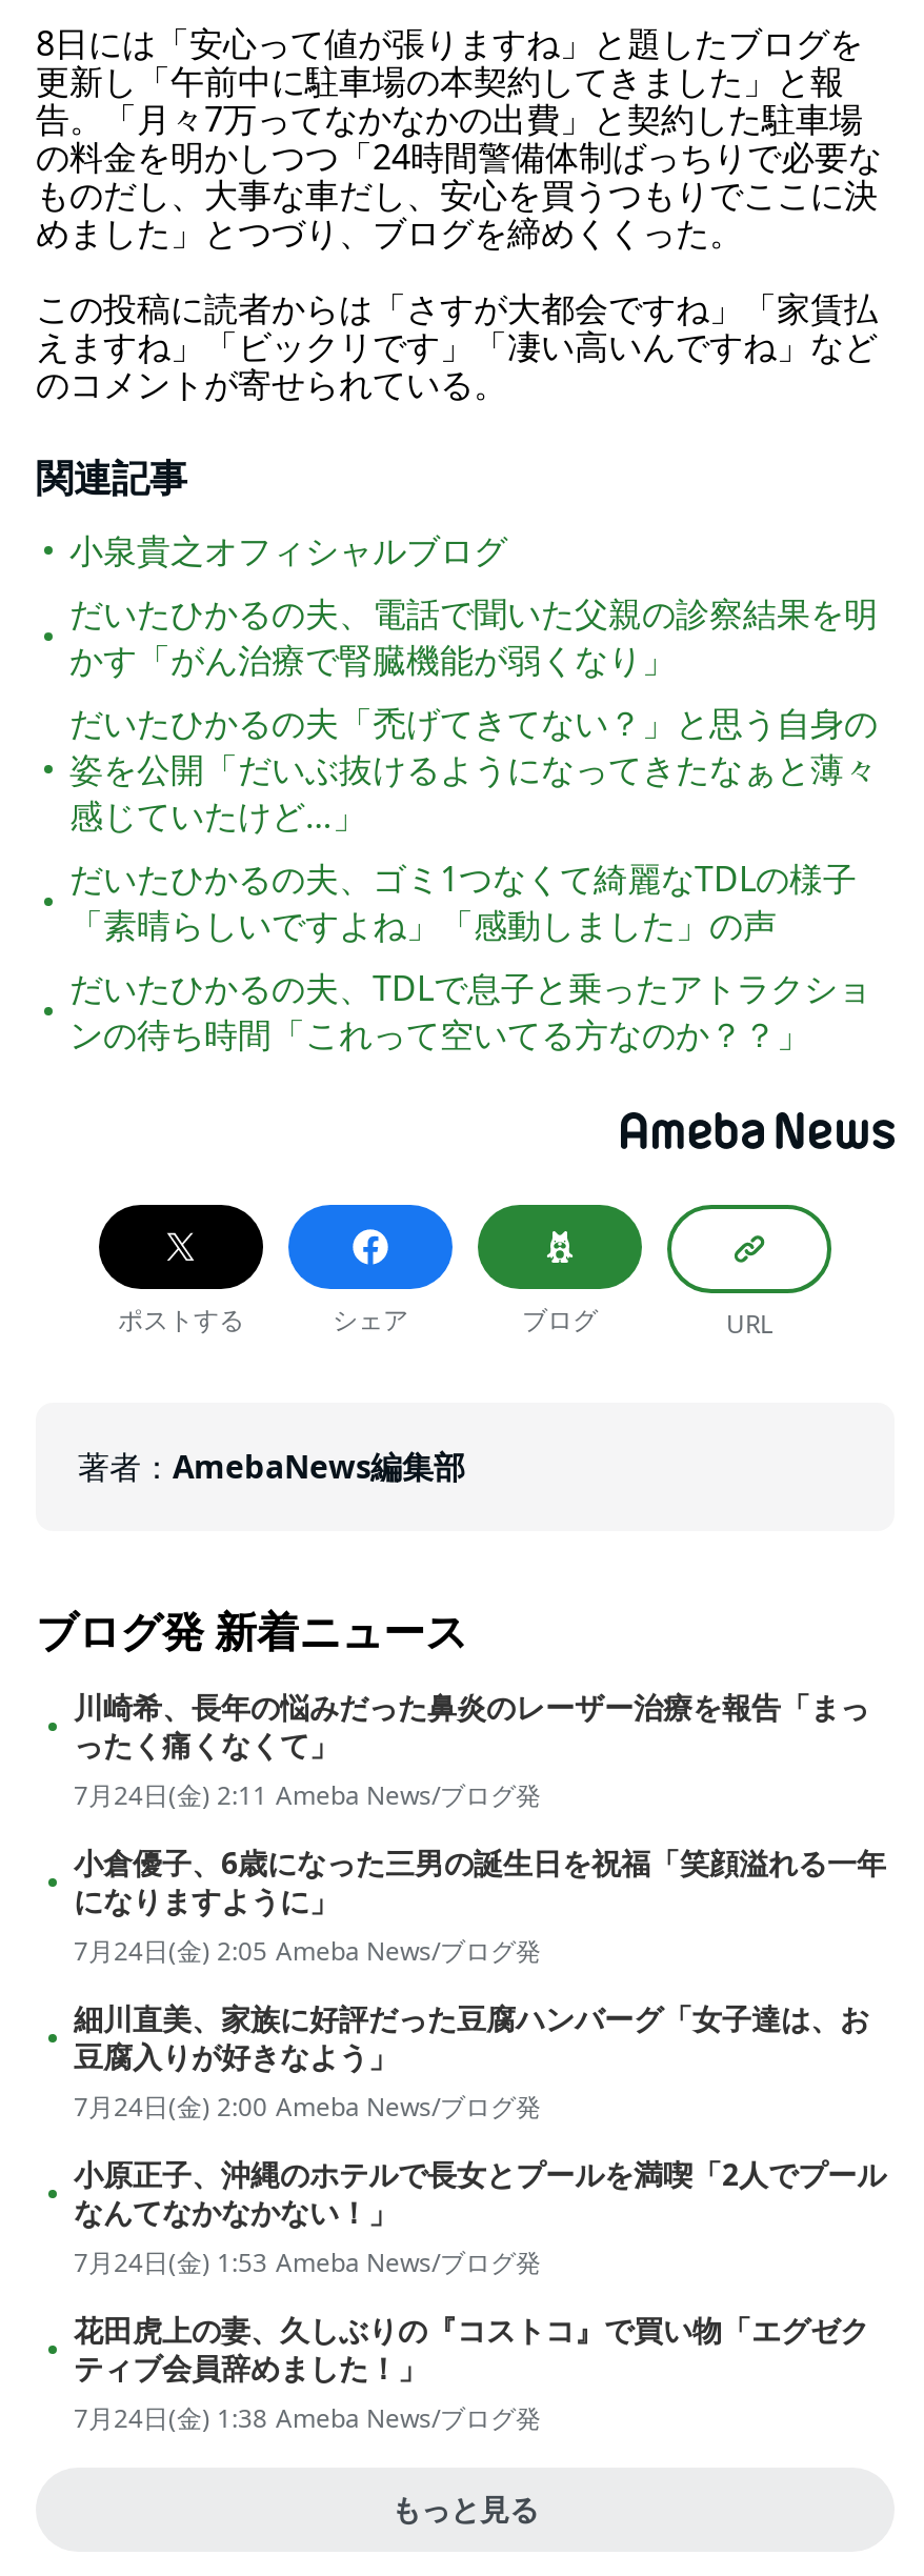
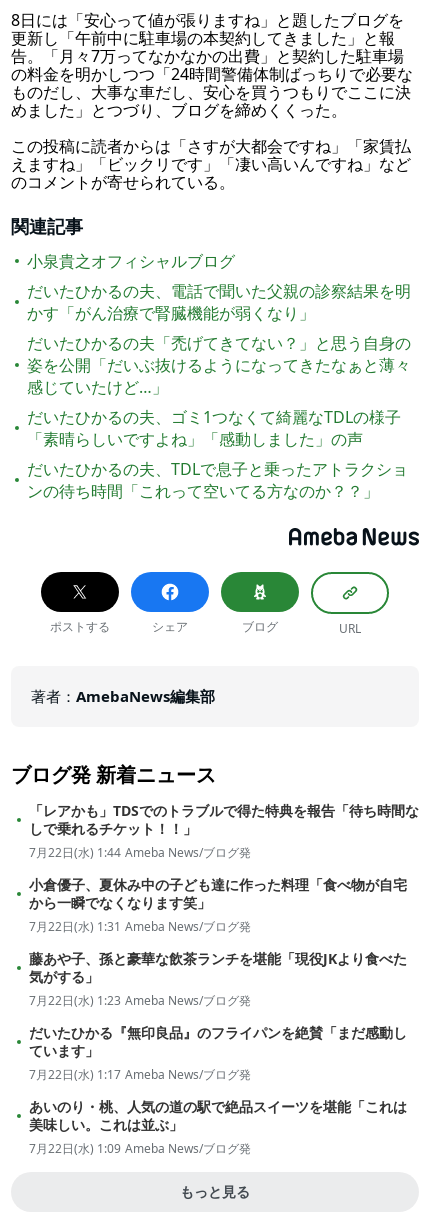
[74,1687,869,1813] 川崎希、長年の悩みだった鼻炎のレーザー治療を報告「まっ | ったく痛くなくて」 | 7月24日(金) 2:11 Ameba News/ブログ発 -> [29,801,419,861] 「レアかも」TDSでのトラブルで得た特典を報告「待ち時間な | しで乗れるチケット！！」 | 7月22日(水) 1:44 Ameba News/ブログ発
[74,1843,886,1969] 小倉優子、6歳になった三男の誕生日を祝福「笑顔溢れる一年 | になりますように」 | 7月24日(金) 2:05 Ameba News/ブログ発 -> [29,875,407,935] 小倉優子、夏休み中の子ども達に作った料理「食べ物が自宅 | から一瞬でなくなります笑」 | 7月22日(水) 1:31 Ameba News/ブログ発
[74,1999,869,2125] 細川直美、家族に好評だった豆腐ハンバーグ「女子達は、お | 豆腐入りが好きなよう」 | 7月24日(金) 2:00 Ameba News/ブログ発 -> [29,949,407,1009] 藤あや子、孫と豪華な飲茶ランチを堪能「現役JKより食べた | 気がする」 | 7月22日(水) 1:23 Ameba News/ブログ発
[74,2154,886,2281] 小原正子、沖縄のホテルで長女とプールを満喫「2人でプール | なんてなかなかない！」 | 7月24日(金) 1:53 Ameba News/ブログ発 -> [29,1023,407,1083] だいたひかる『無印良品』のフライパンを絶賛「まだ感動し | ています」 | 7月22日(水) 1:17 Ameba News/ブログ発
[74,2310,869,2436] 花田虎上の妻、久しぶりの『コストコ』で買い物「エグゼク | ティブ会員辞めました！」 | 7月24日(金) 1:38 Ameba News/ブログ発 -> [29,1097,407,1157] あいのり・桃、人気の道の駅で絶品スイーツを堪能「これは | 美味しい。これは並ぶ」 | 7月22日(水) 1:09 Ameba News/ブログ発

